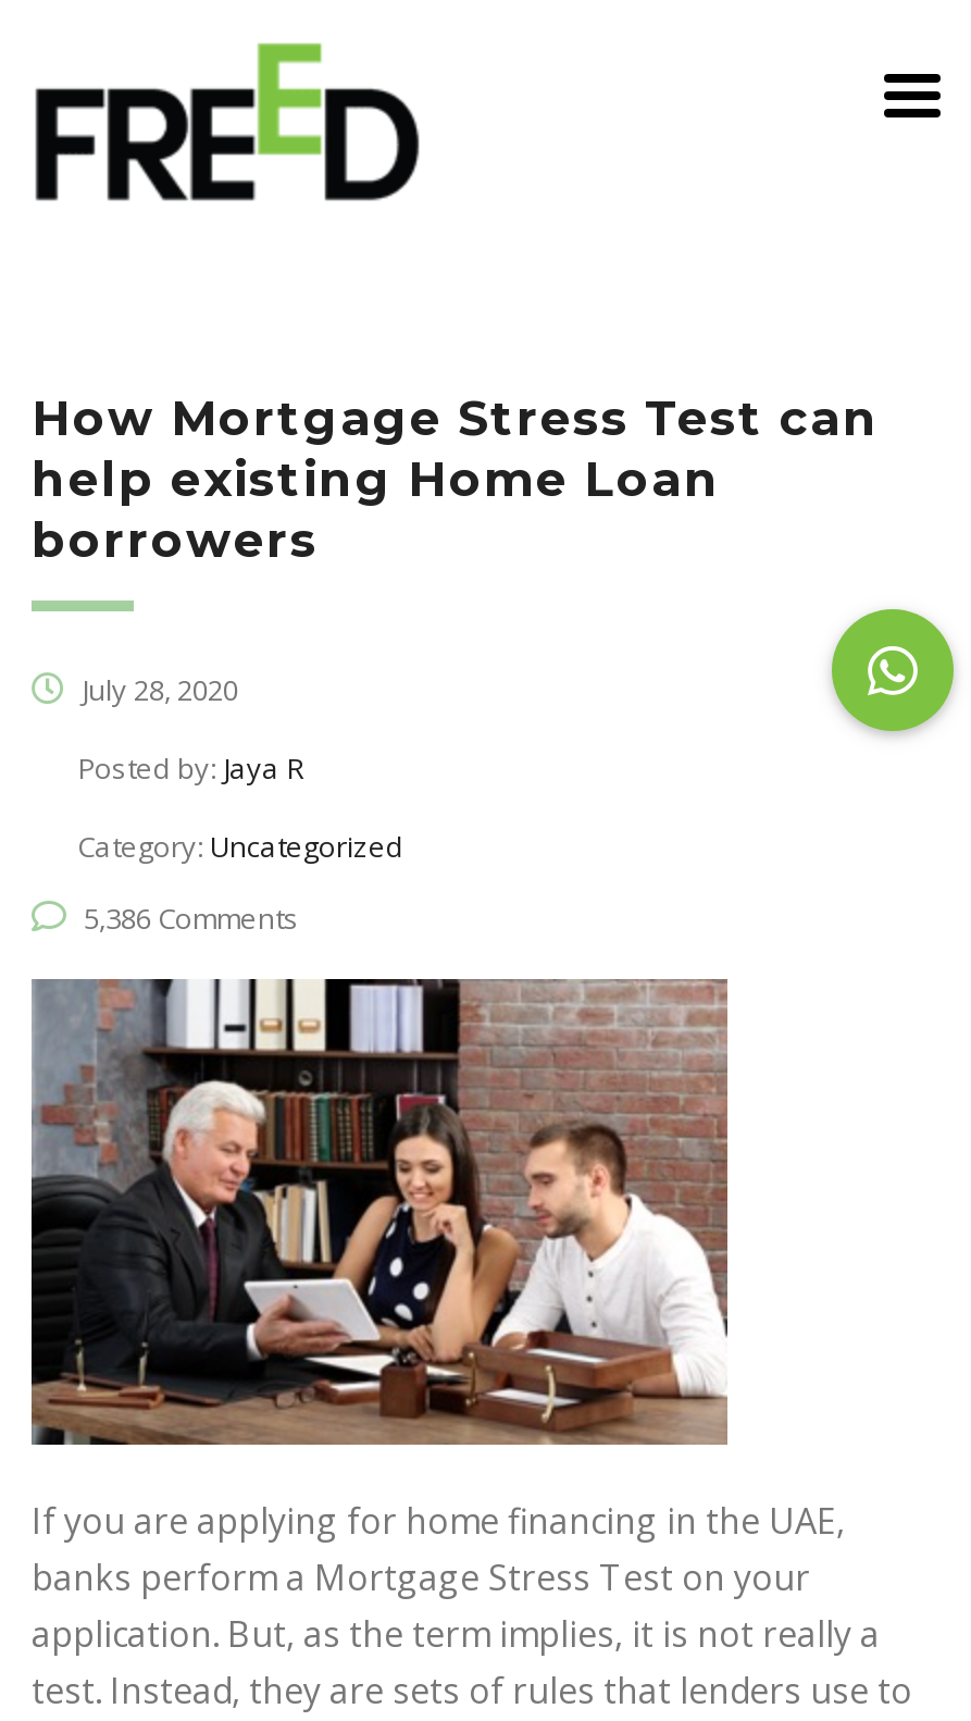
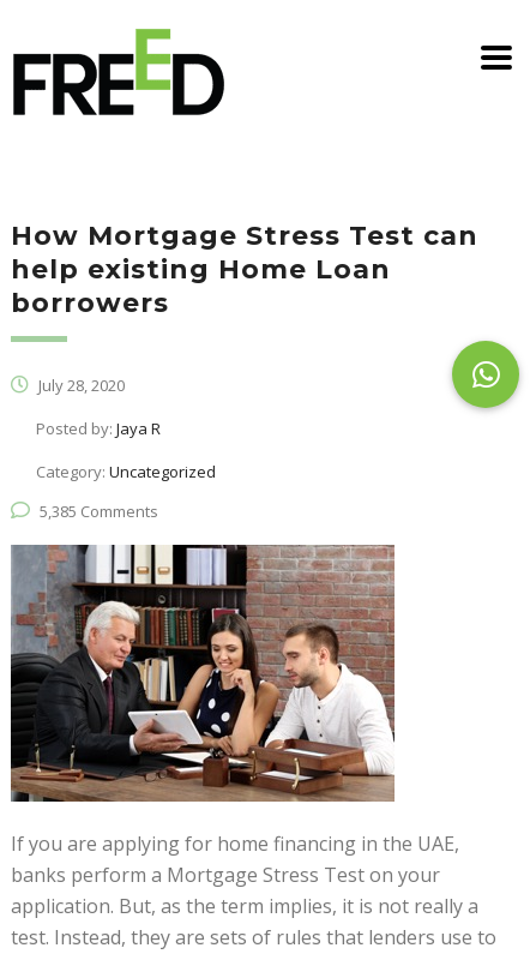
[84,899,299,938] 5,386 Comments -> [40,500,158,522] 5,385 Comments

